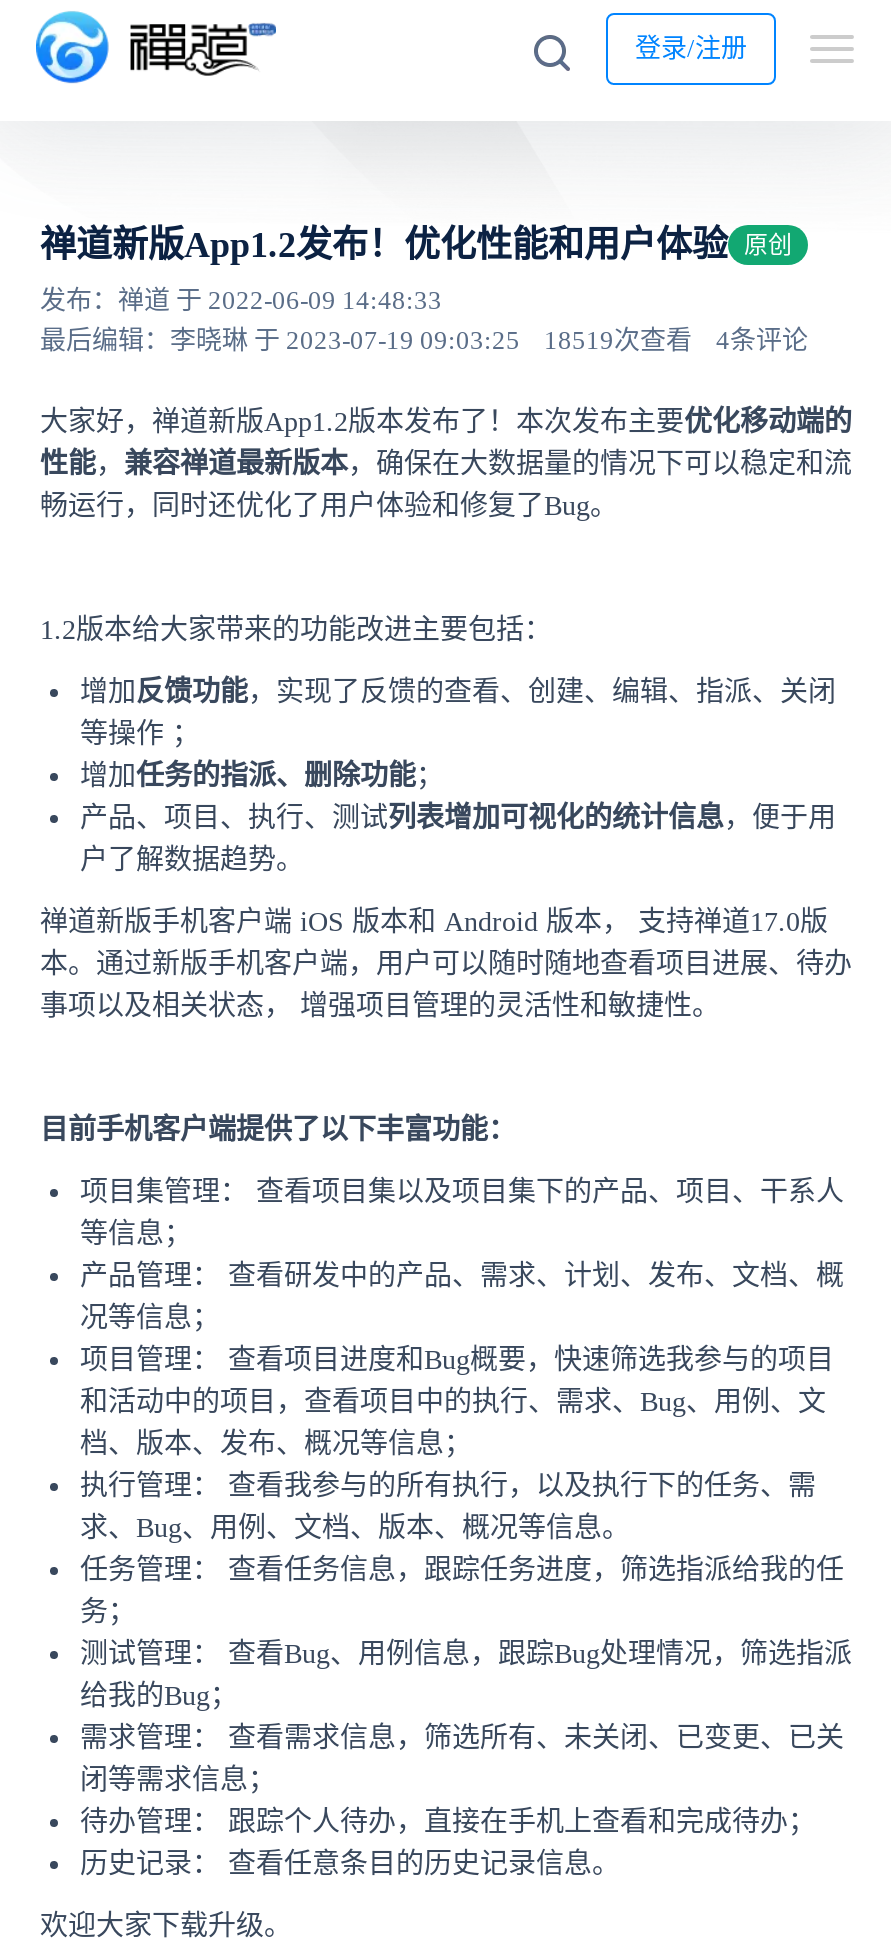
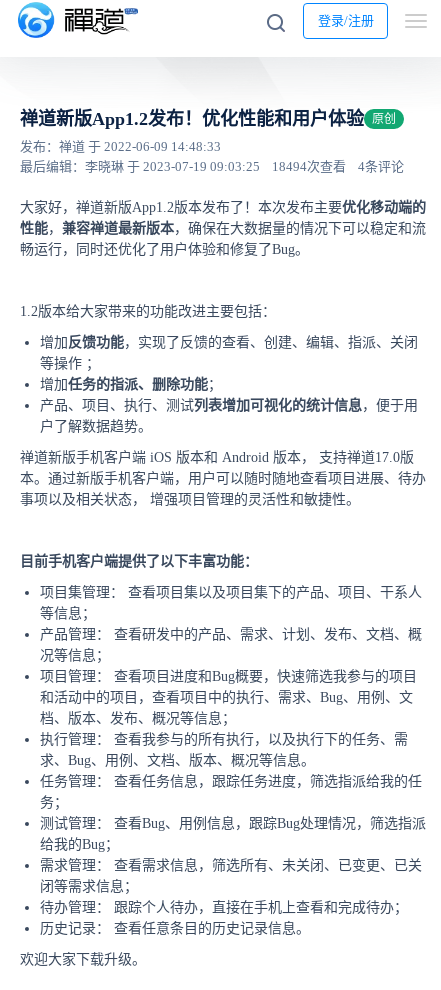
[40,325,808,355] 最后编辑：李晓琳 于 2023-07-19 09:03:25 18519次查看 4条评论 -> [20,159,404,174] 最后编辑：李晓琳 于 2023-07-19 09:03:25 18494次查看 4条评论

